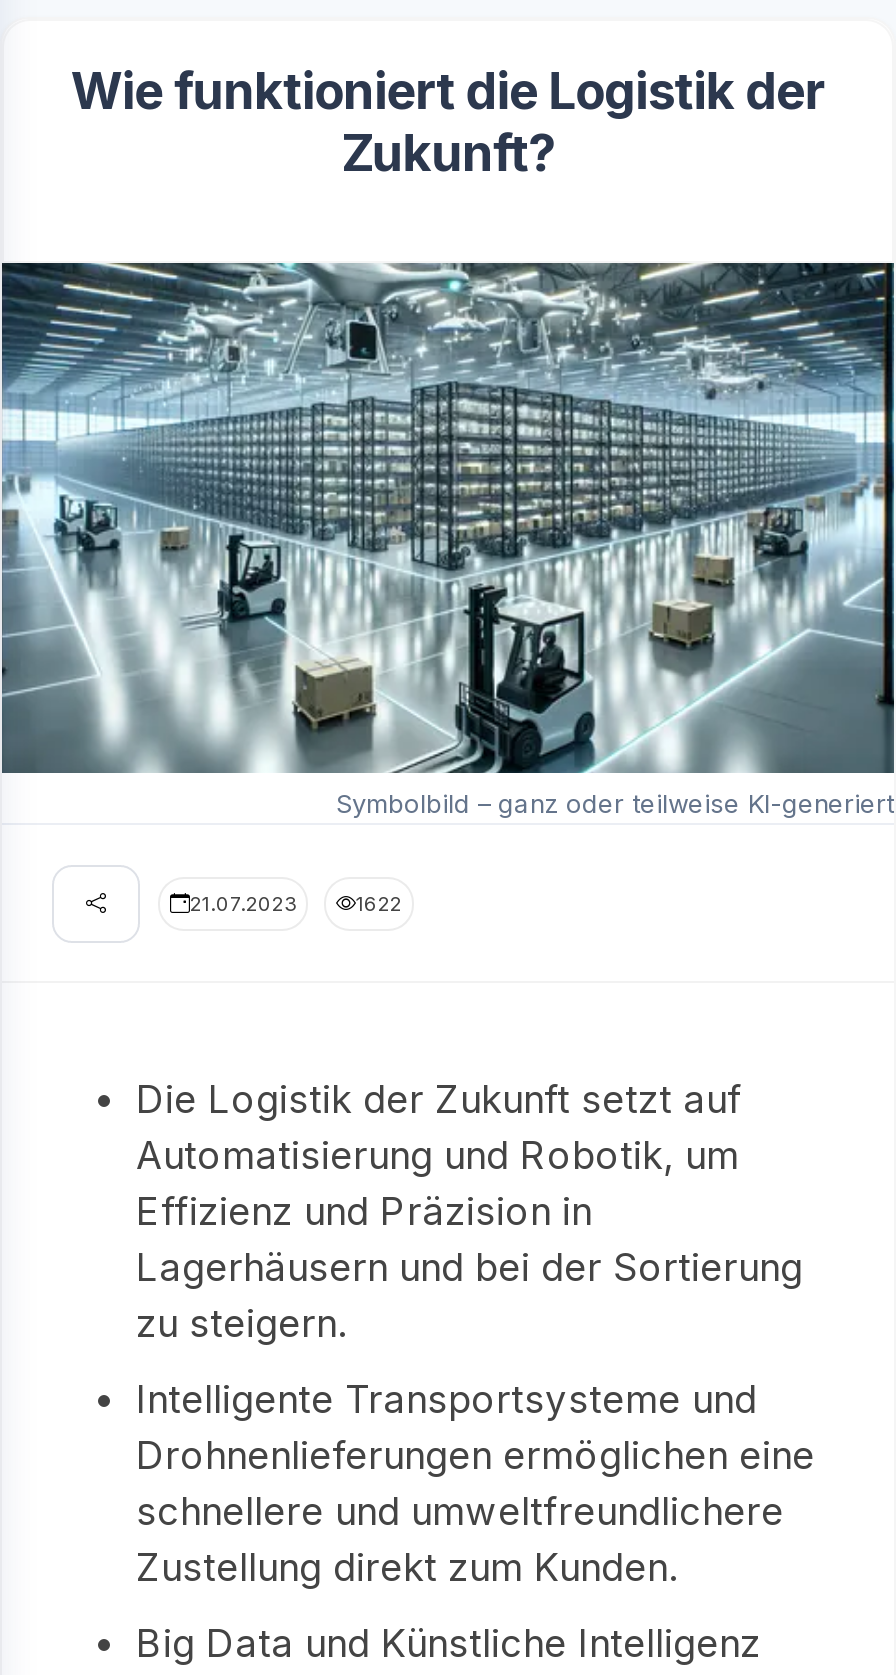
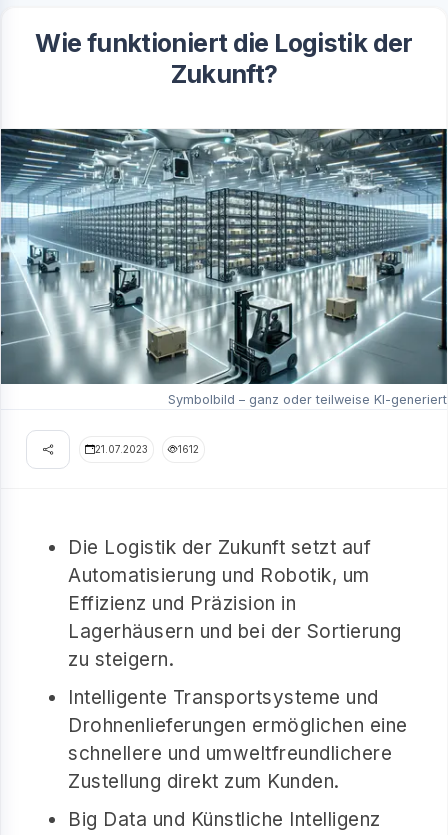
[356,890,402,914] 1622 -> [178,443,199,455] 1612

